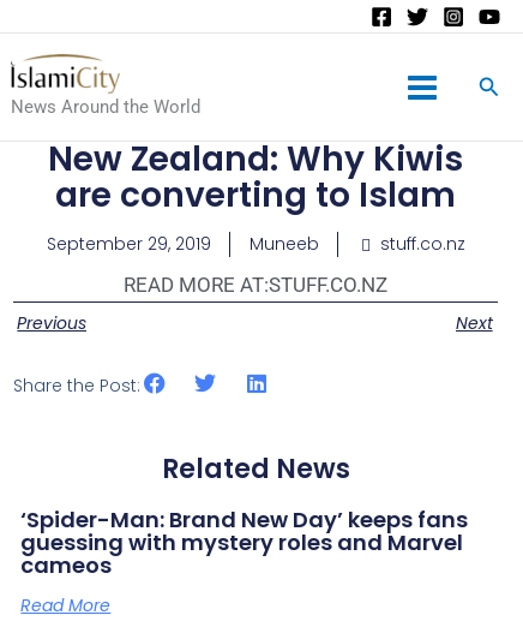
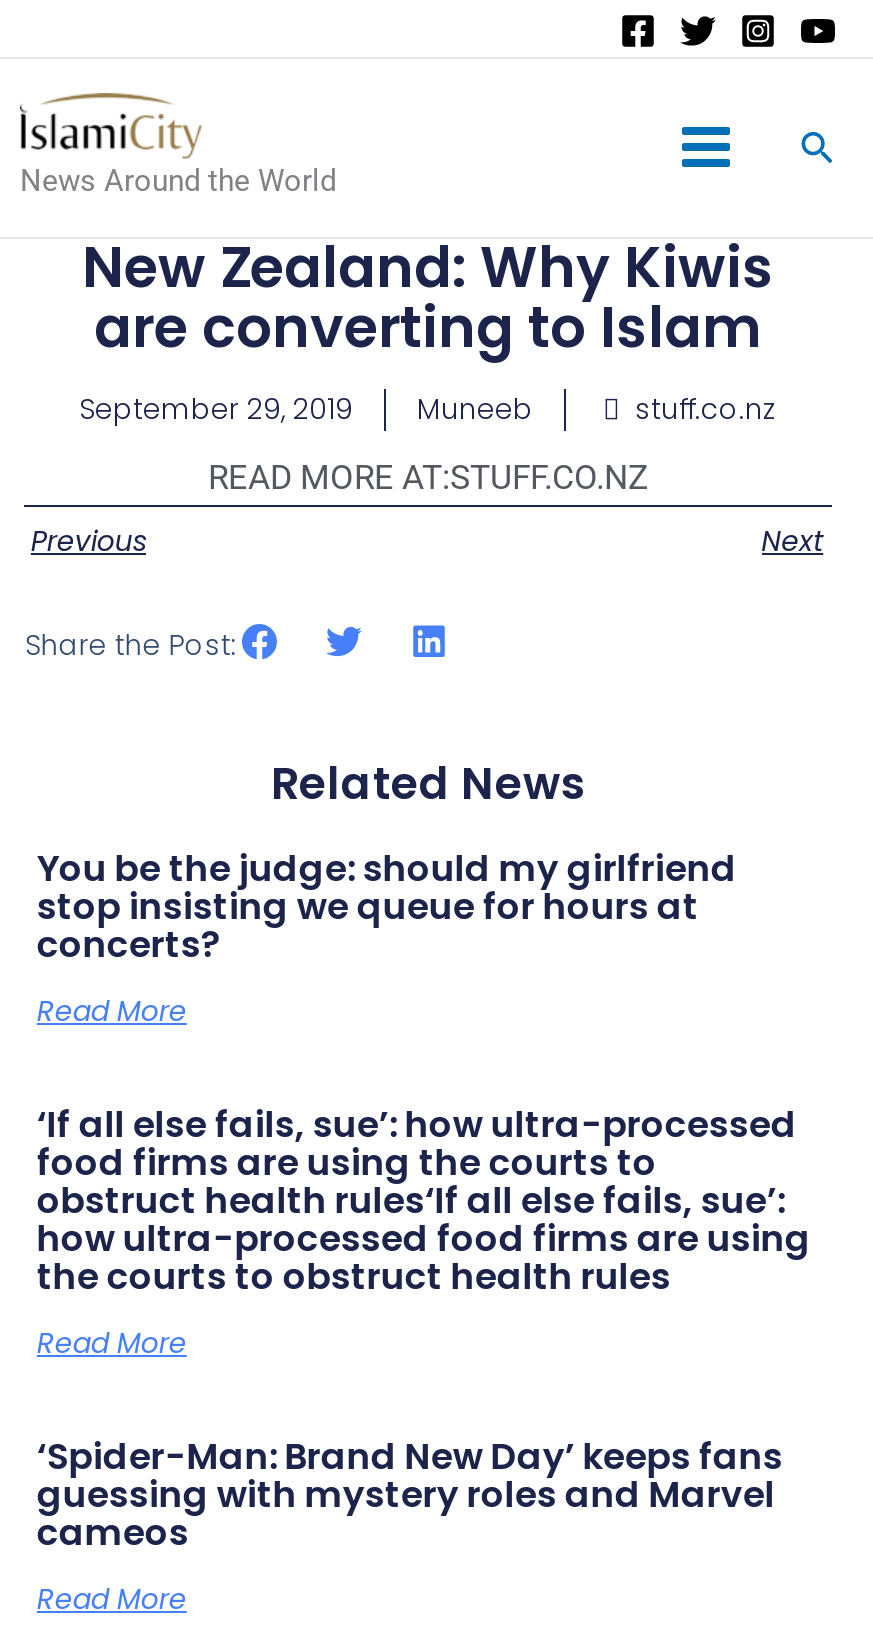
none -> [37,842,811,1362] You be the judge: should my girlfriend | stop insisting we queue for hours at | concerts? | Read More | ‘If all else fails, sue’: how ultra-processed | food firms are using the courts to | obstruct health rules‘If all else fails, sue’: | how ultra-processed food firms are using | the courts to obstruct health rules | Read More

